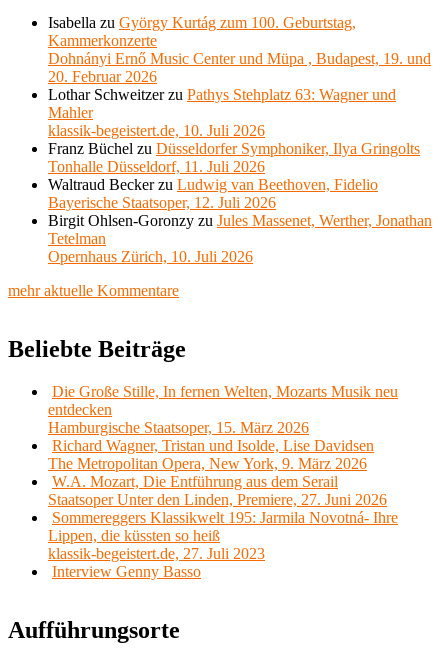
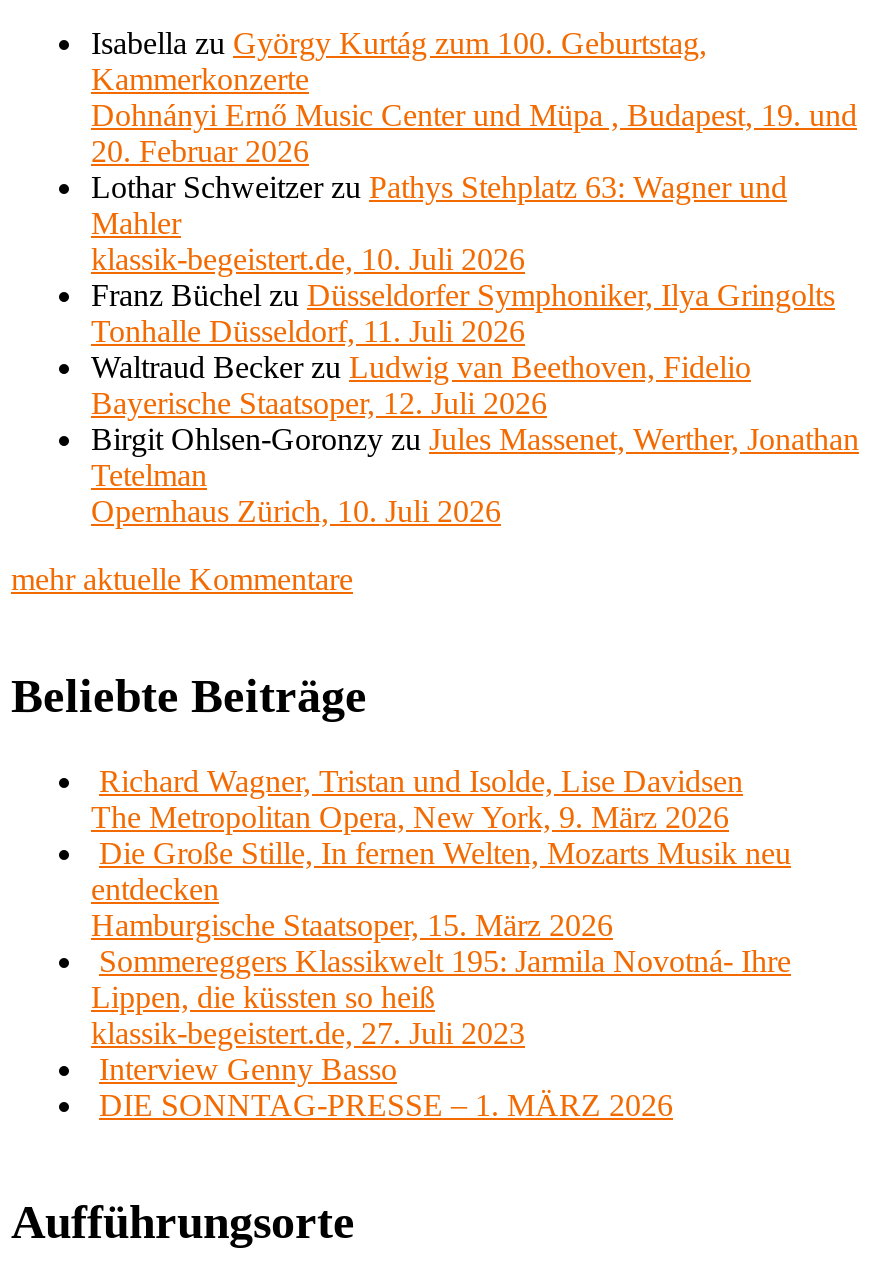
moved [48,383,398,436] -> [91,836,791,942]: Die Große Stille, In fernen Welten, Mozarts Musik neu | entdecken | Hamburgische Staatsoper, 15. März 2026
moved [48,437,374,472] -> [91,764,743,834]: Richard Wagner, Tristan und Isolde, Lise Davidsen | The Metropolitan Opera, New York, 9. März 2026
[48,473,387,508] W.A. Mozart, Die Entführung aus dem Serail | Staatsoper Unter den Linden, Premiere, 27. Juni 2026 -> none
moved [48,509,398,580] -> [91,944,791,1086]: Sommereggers Klassikwelt 195: Jarmila Novotná- Ihre | Lippen, die küssten so heiß | klassik-begeistert.de, 27. Juli 2023 | Interview Genny Basso
none -> [99,1088,673,1122] DIE SONNTAG-PRESSE – 1. MÄRZ 2026

